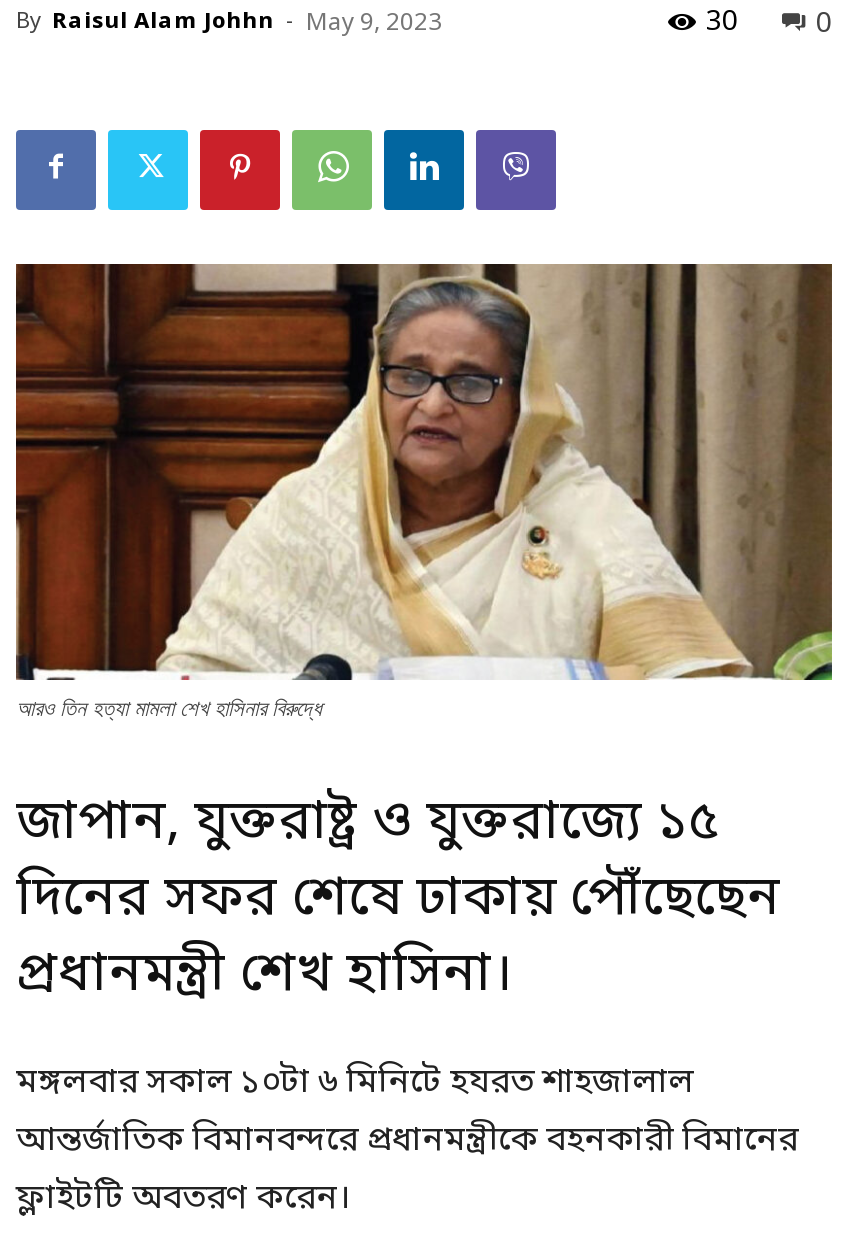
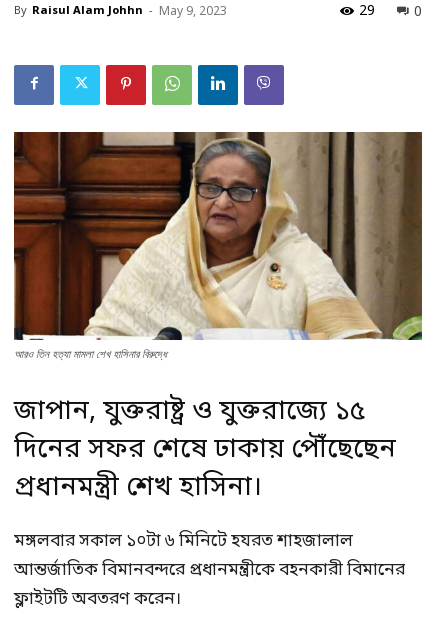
[706,4,738,42] 30 -> [359,2,375,21] 29

